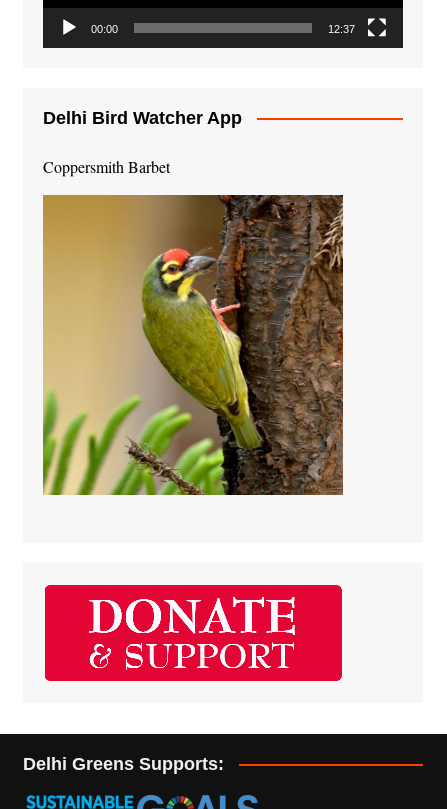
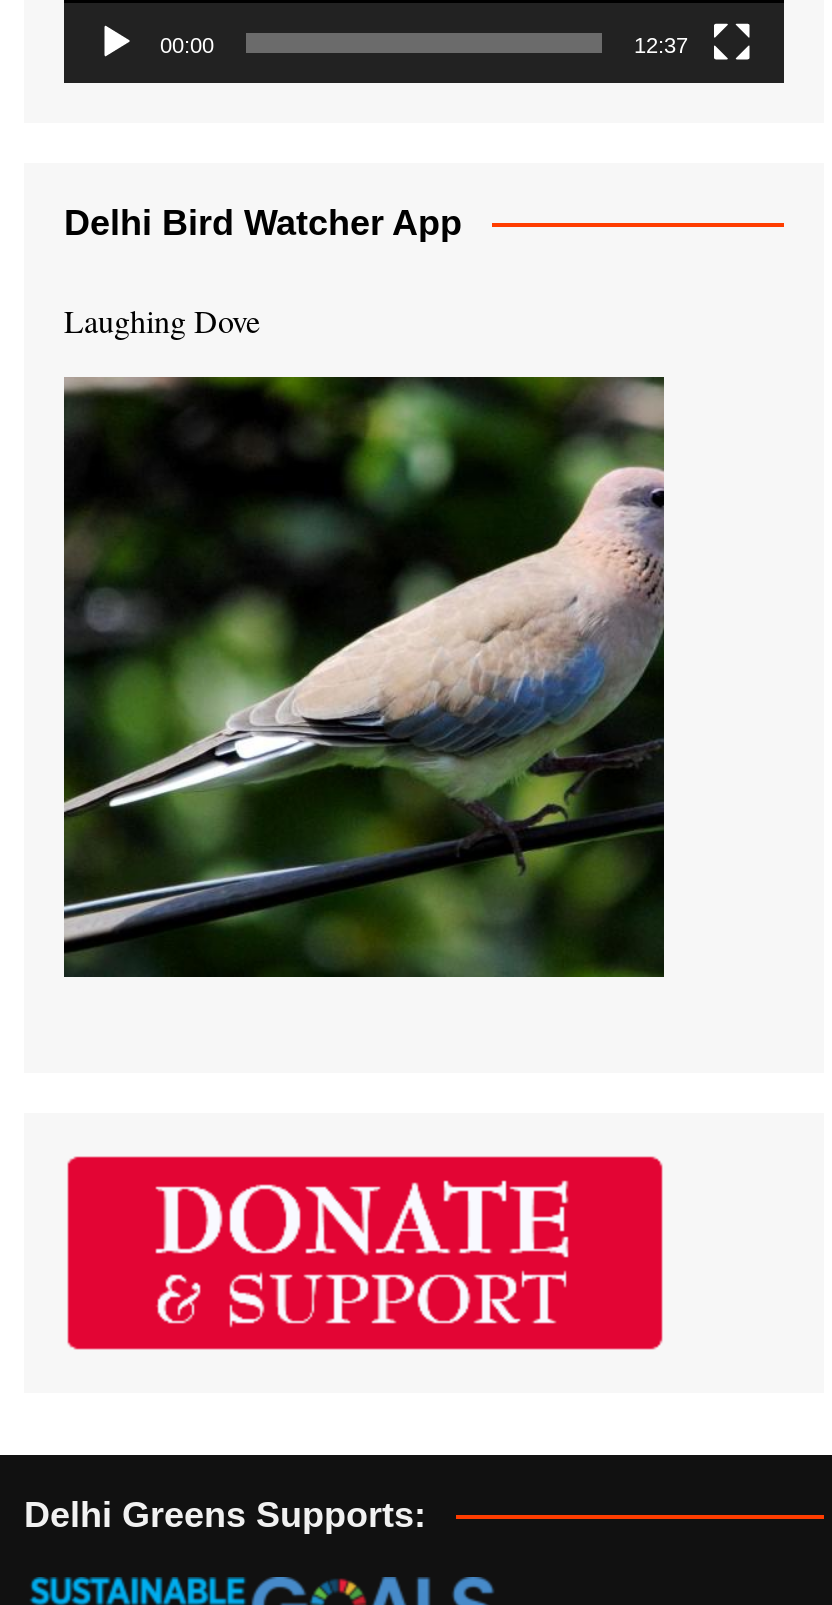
[43,155,170,176] Coppersmith Barbet -> [64,298,260,340] Laughing Dove
[42,194,344,496] [image] -> [62,375,666,979] [image]

